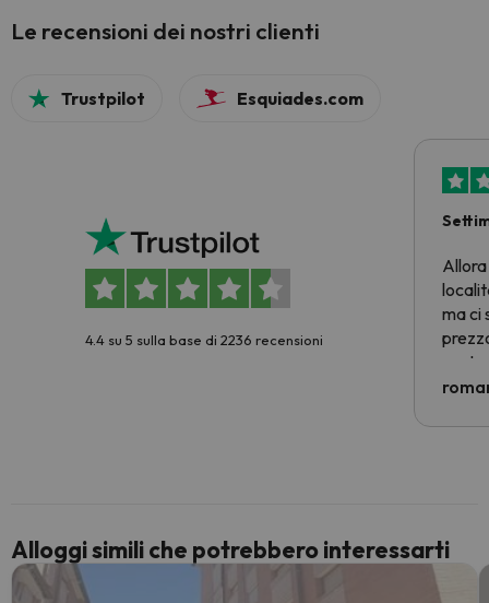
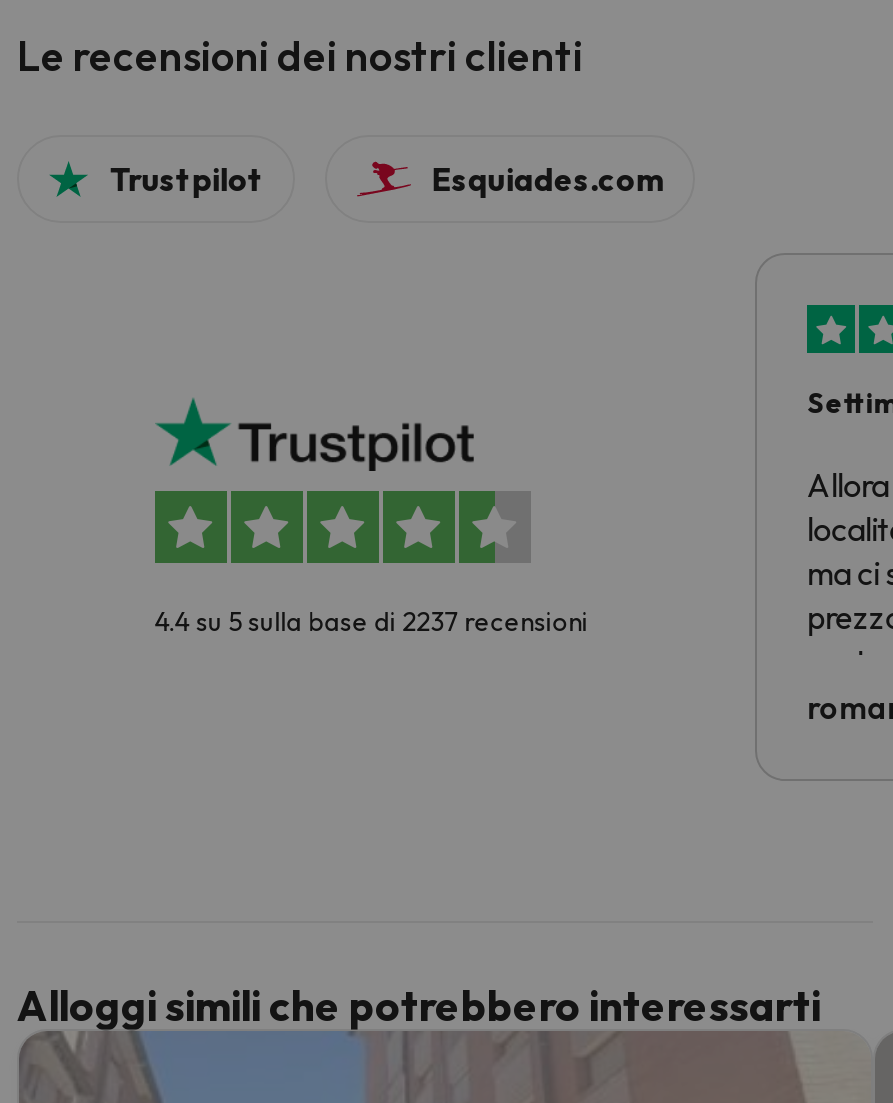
[85,331,323,349] 4.4 su 5 sulla base di 2236 recensioni -> [154,605,588,637] 4.4 su 5 sulla base di 2237 recensioni

